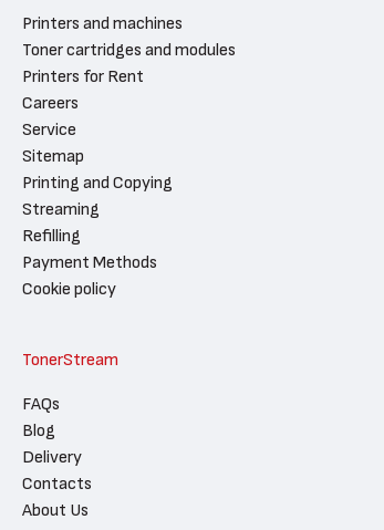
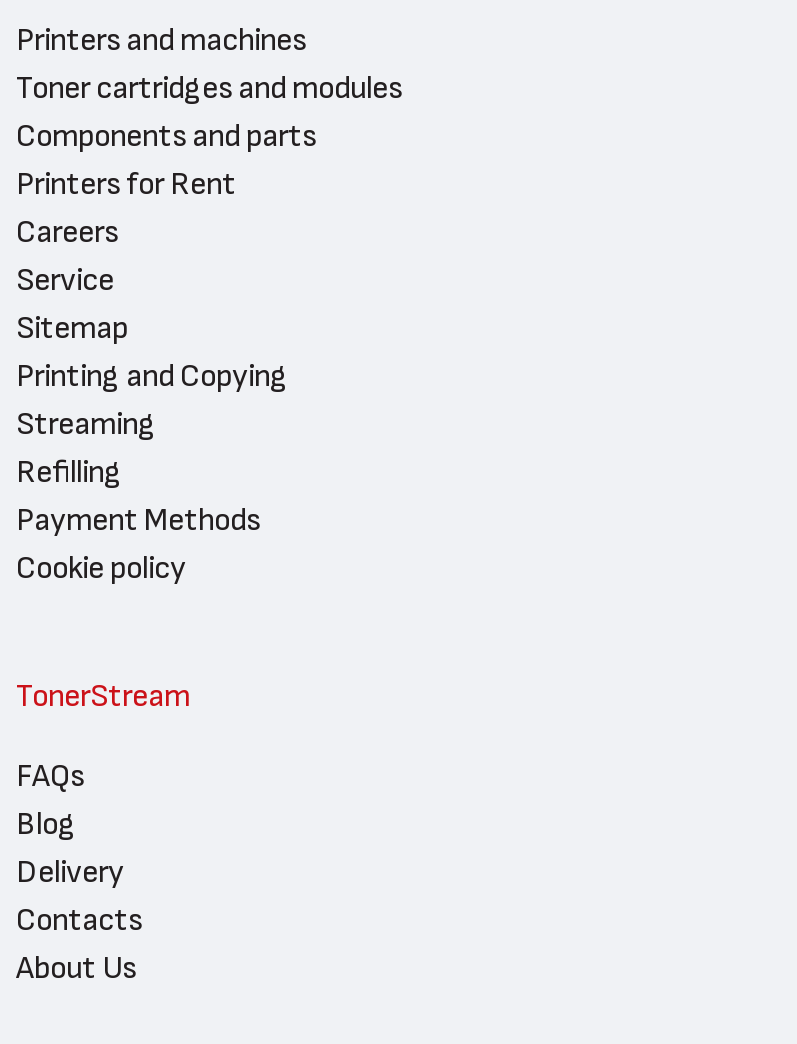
none -> [16,120,316,152] Components and parts

